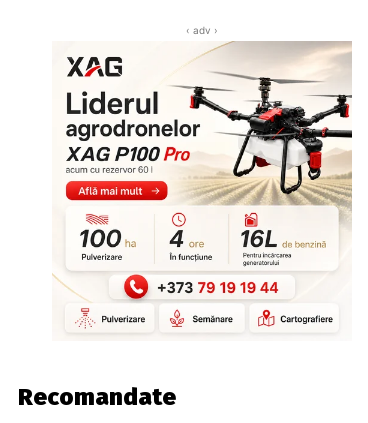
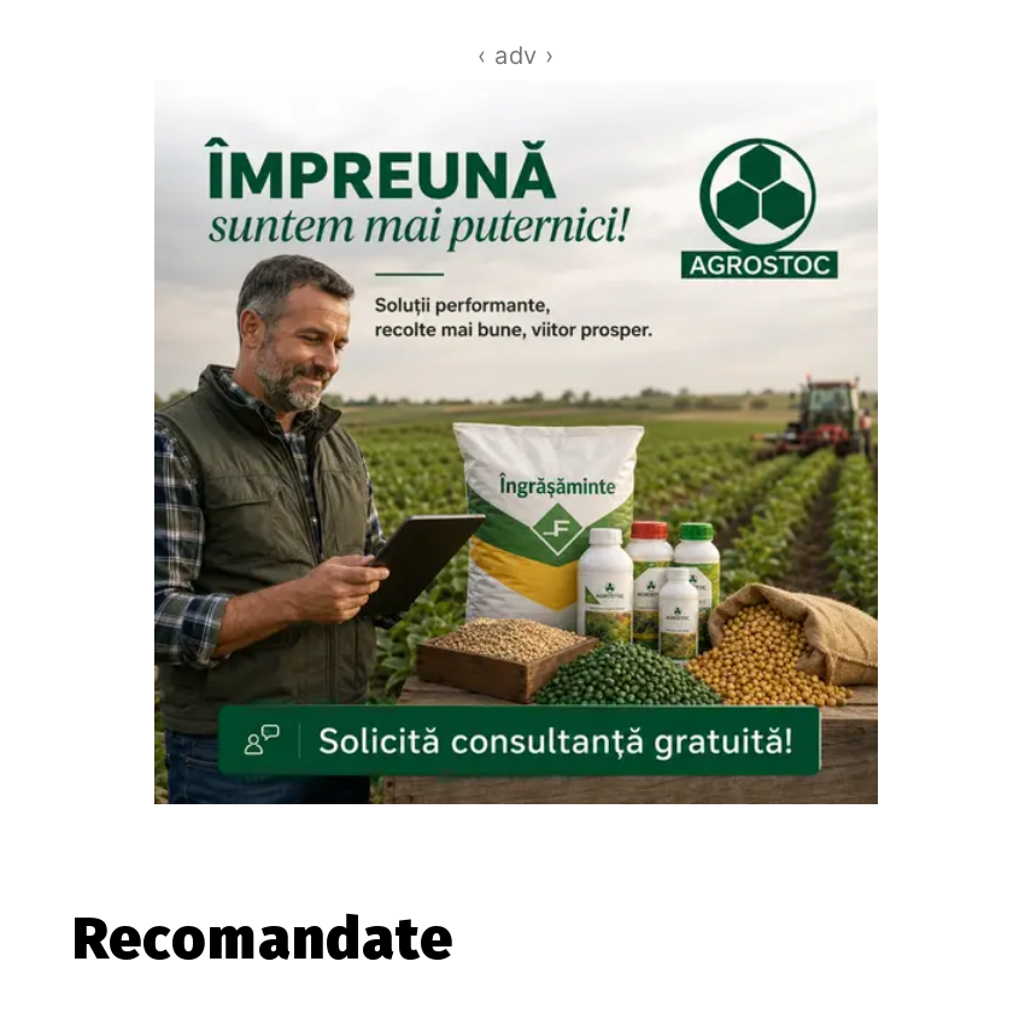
[52,41,353,341] [image] -> [152,83,880,807] [image]

